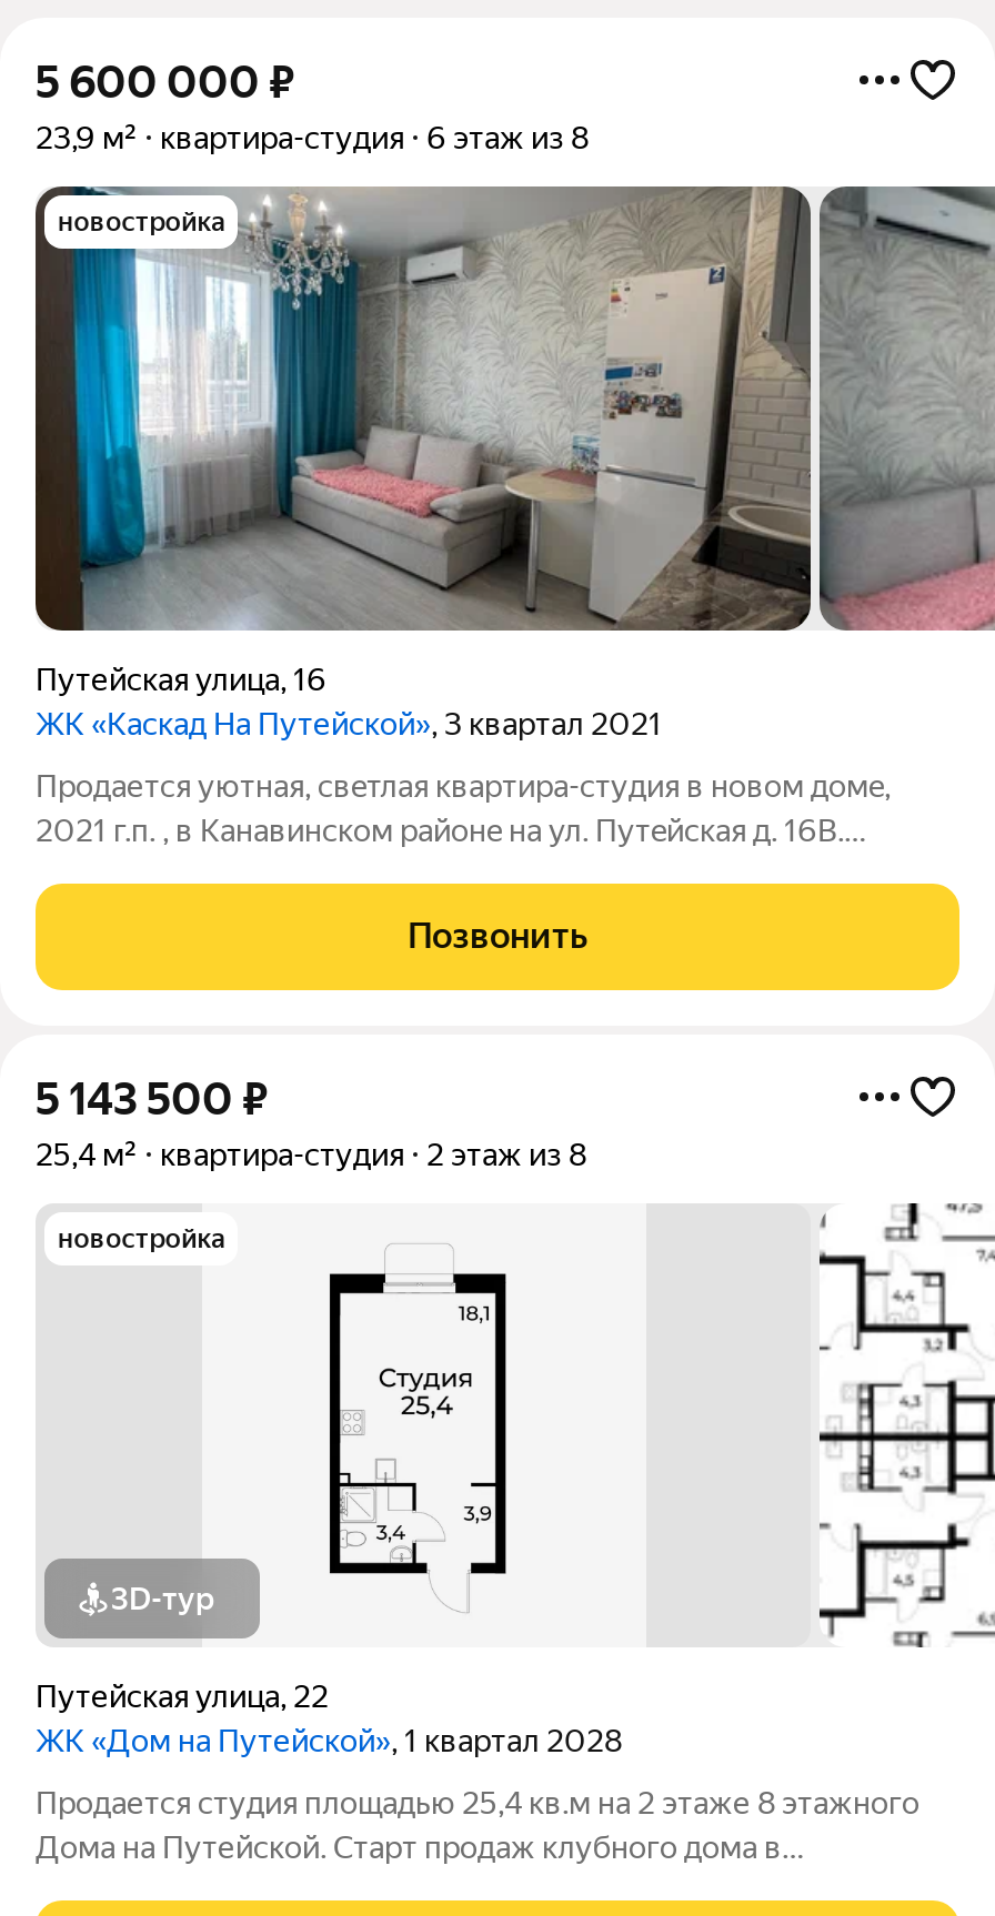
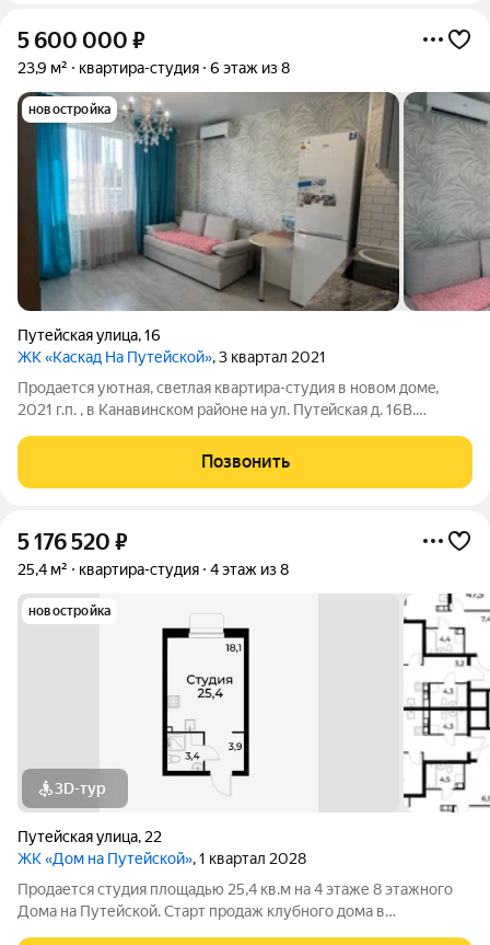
[36,1073,269,1126] 5 143 500 ₽ -> [17,529,128,555] 5 176 520 ₽
[426,1137,586,1173] 2 этаж из 8 -> [210,561,289,578] 4 этаж из 8
[36,1785,919,1821] Продается студия площадью 25,4 кв.м на 2 этаже 8 этажного -> [17,881,453,898] Продается студия площадью 25,4 кв.м на 4 этаже 8 этажного

